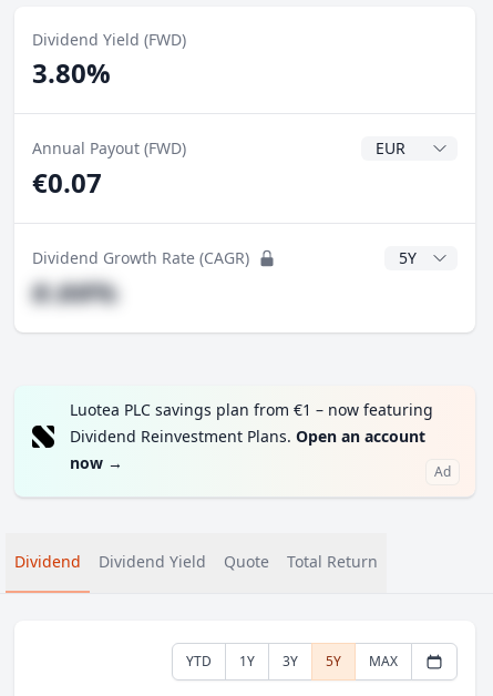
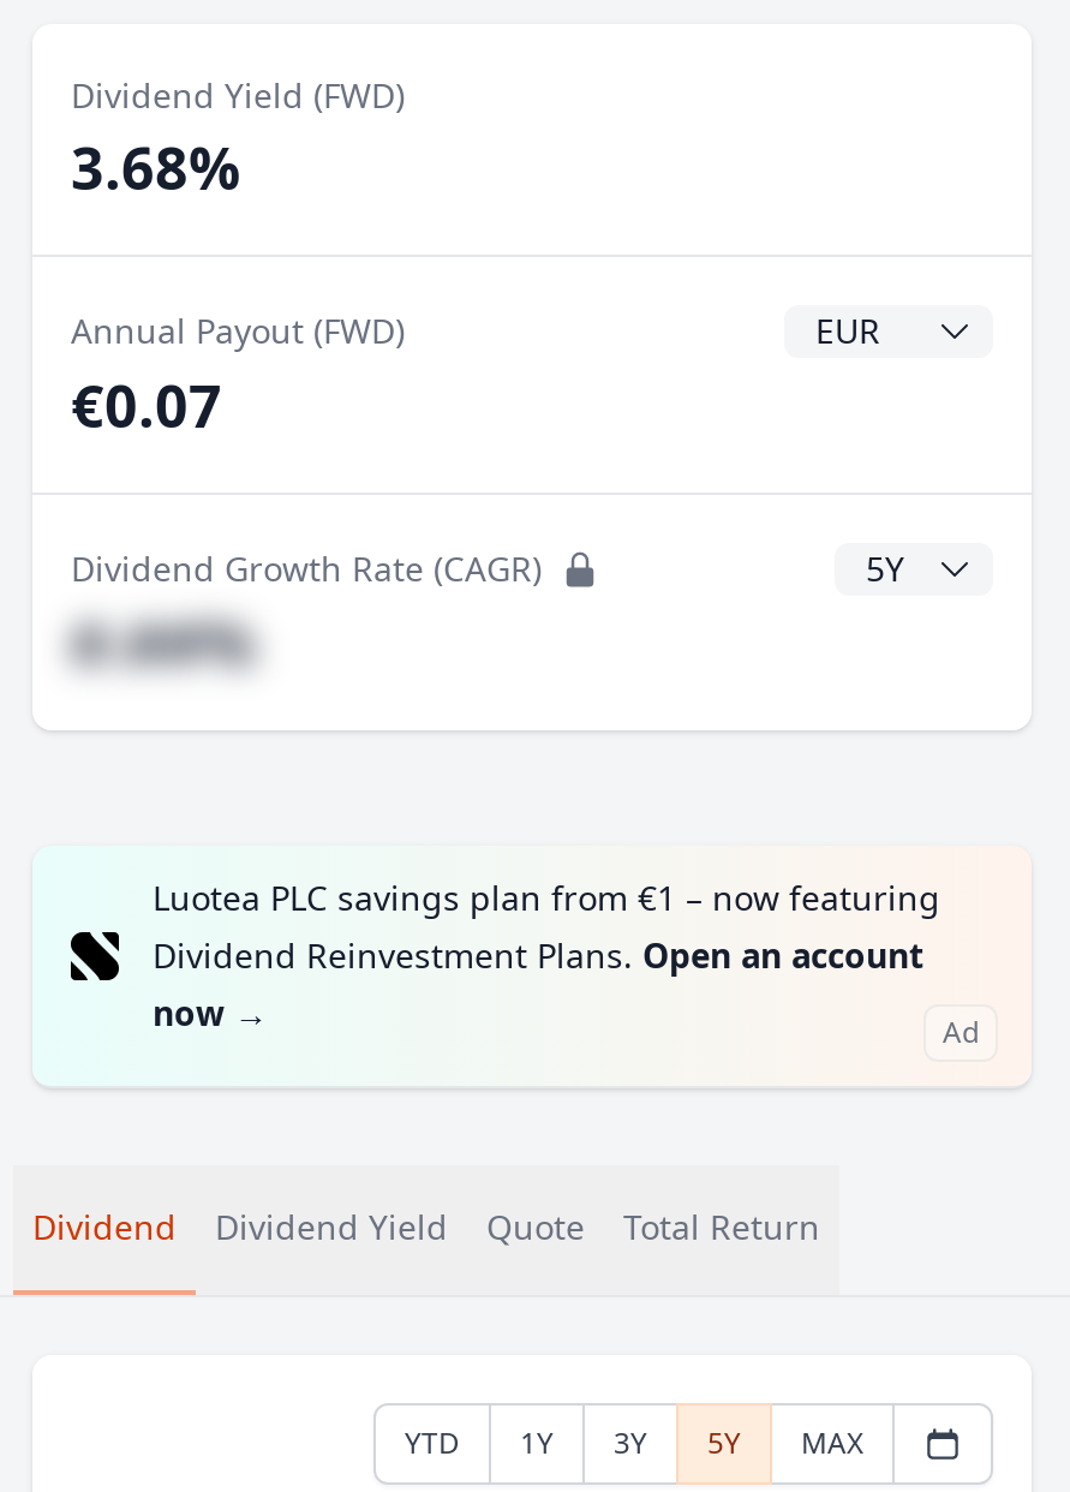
[32,54,111,91] 3.80% -> [71,127,241,207] 3.68%

